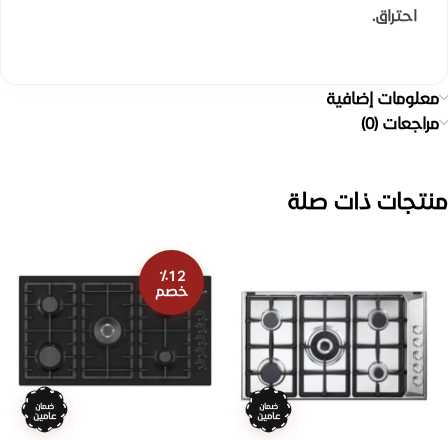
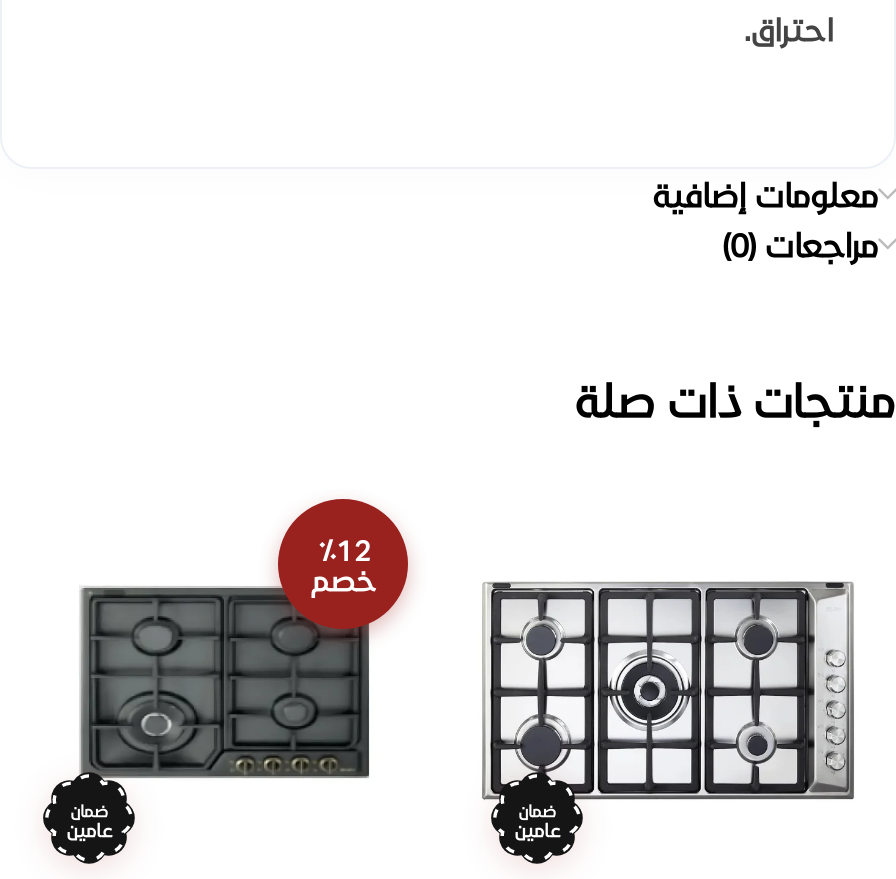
[18,275,213,390] [image] -> [38,551,424,779] [image]

